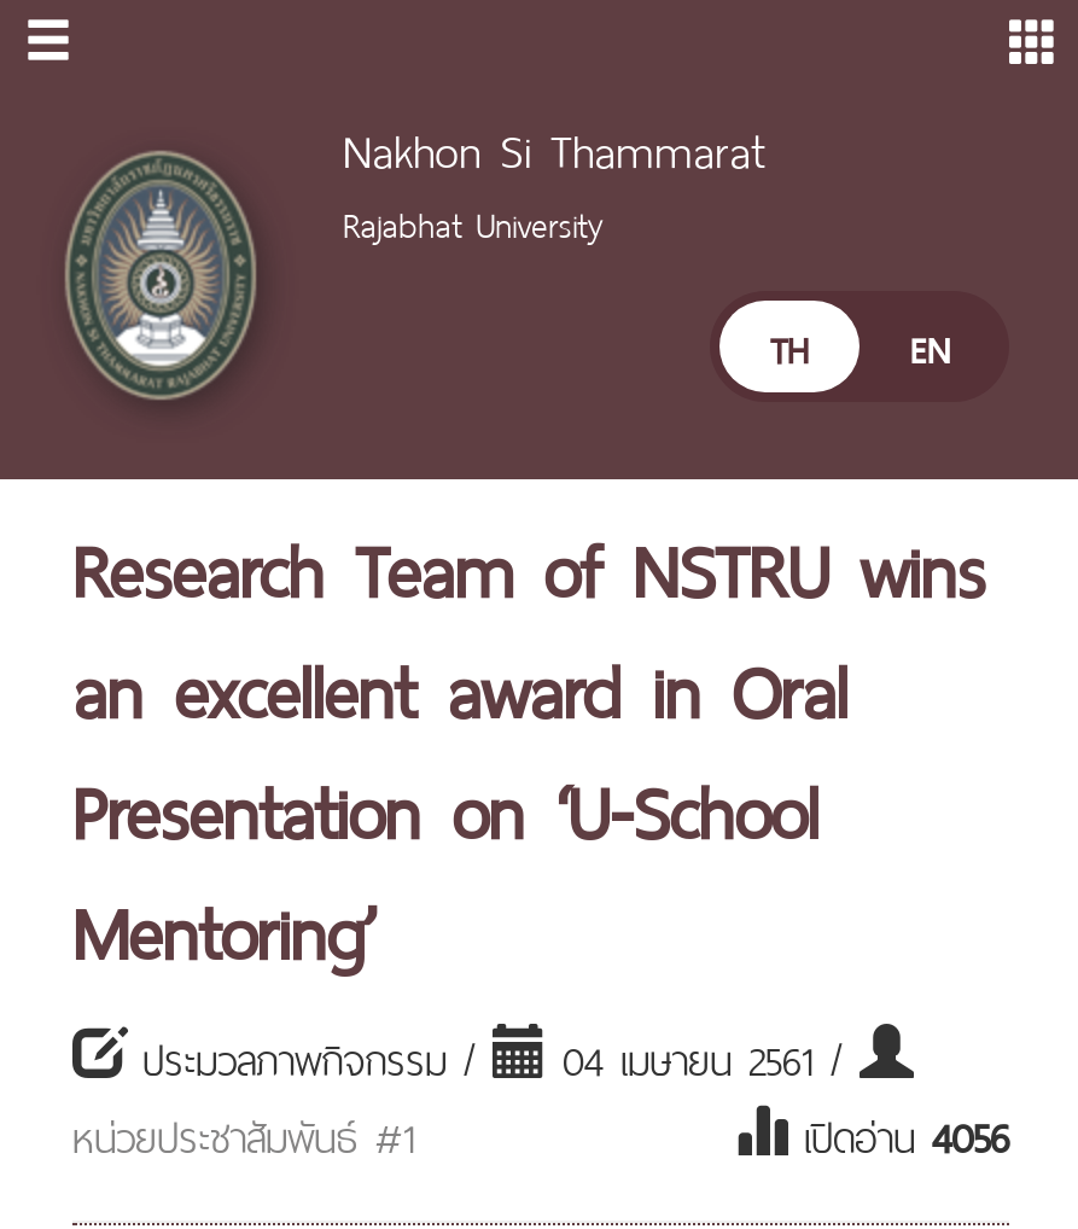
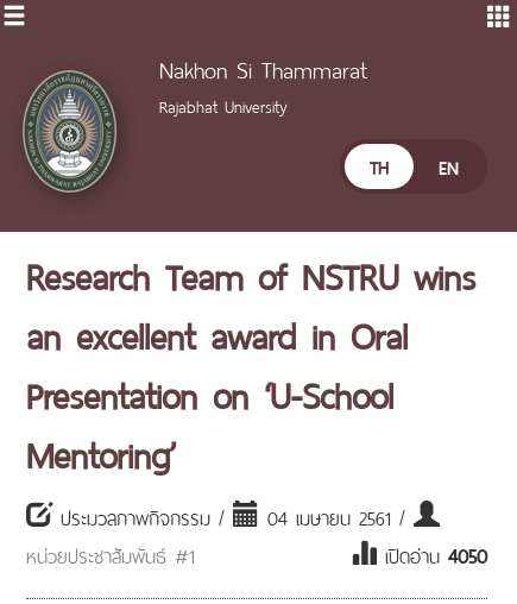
[787,1097,1009,1170] เปิดอ่าน4056 -> [377,536,487,572] เปิดอ่าน4050

